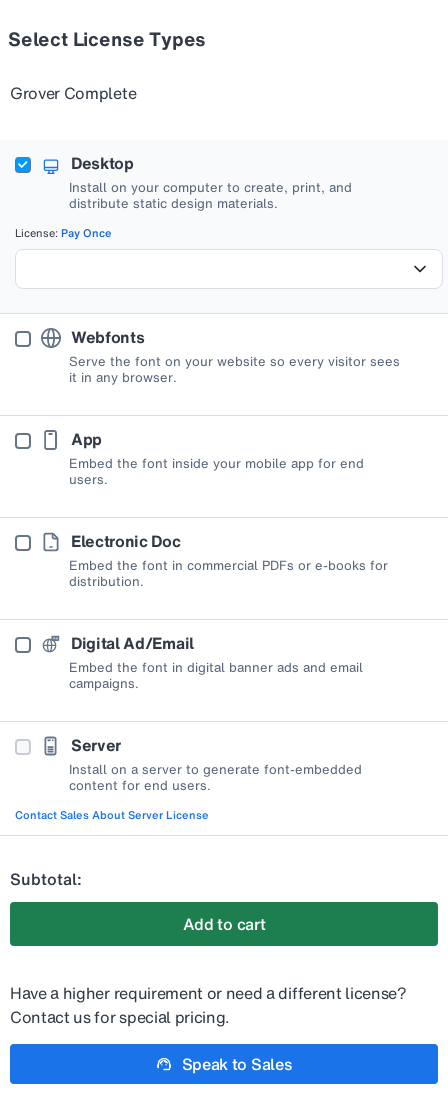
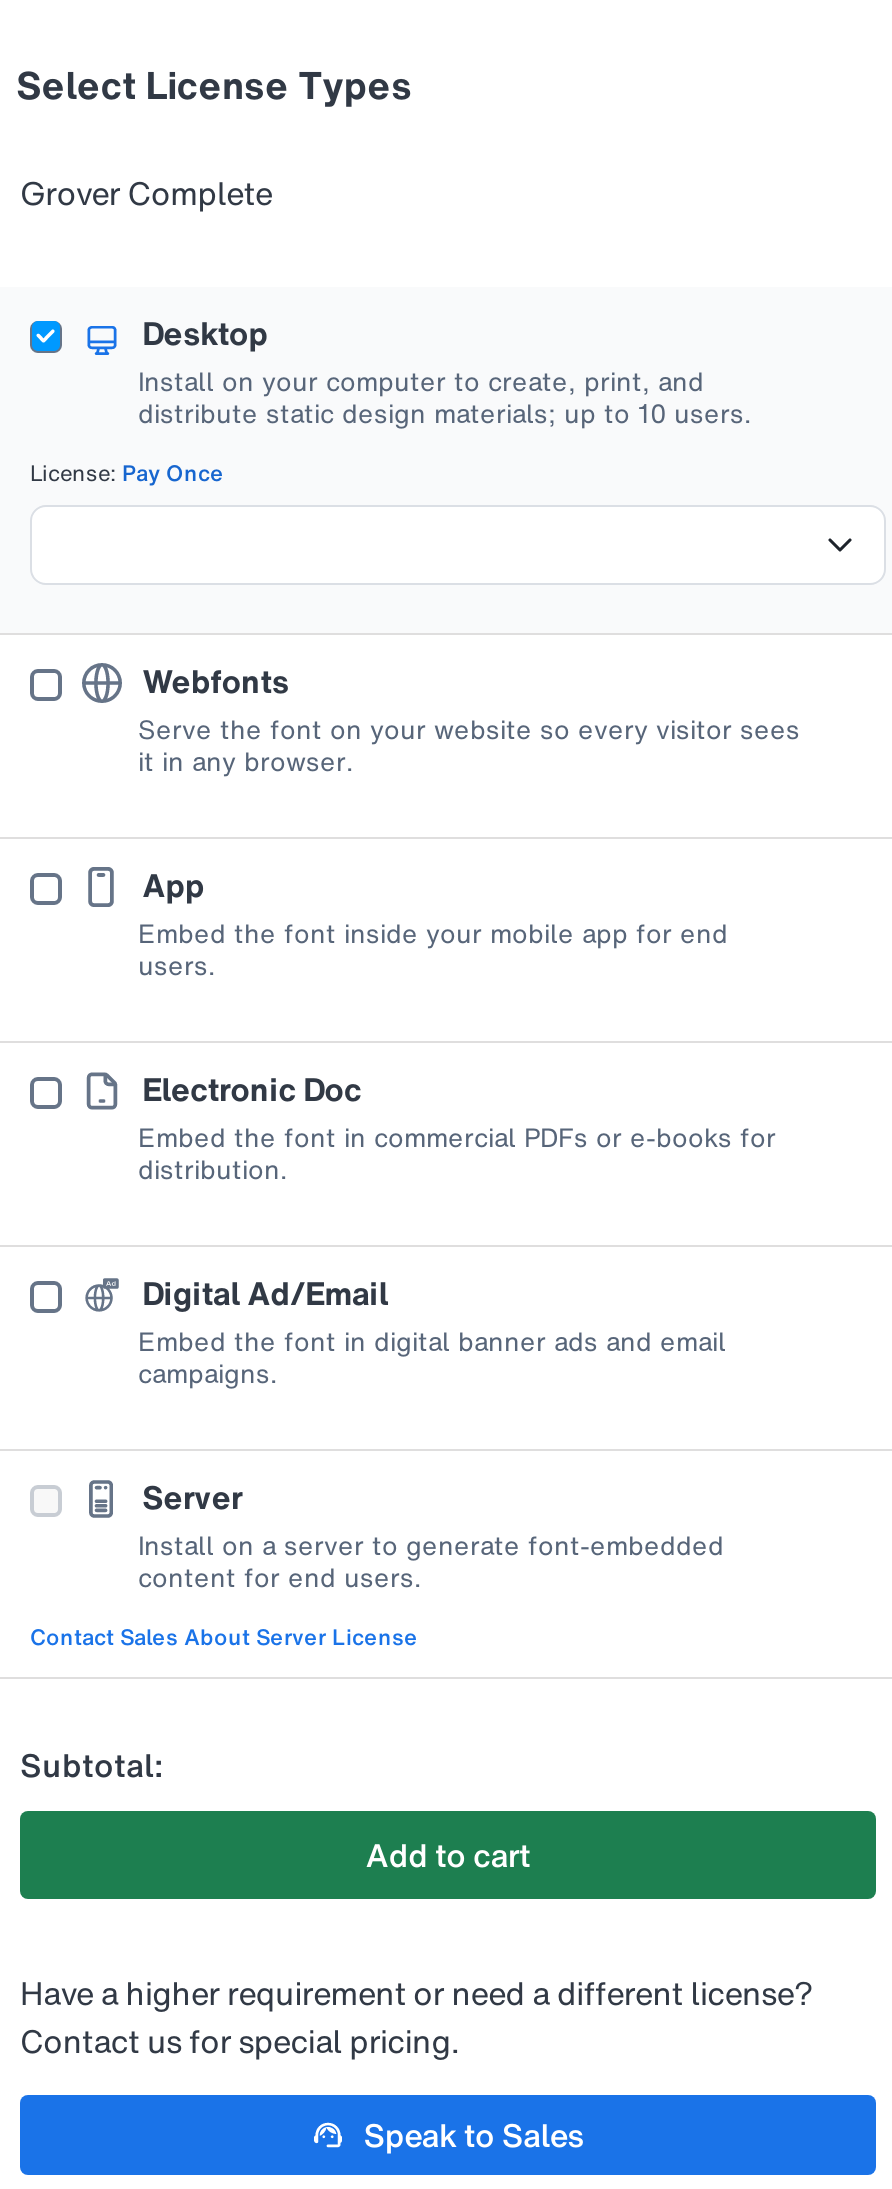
[69,194,278,213] distribute static design materials. -> [138,395,752,433] distribute static design materials; up to 10 users.

